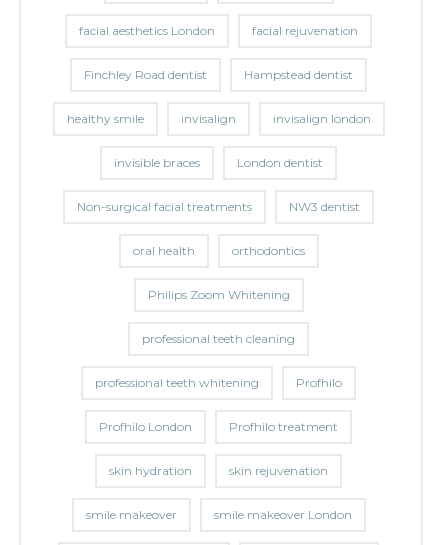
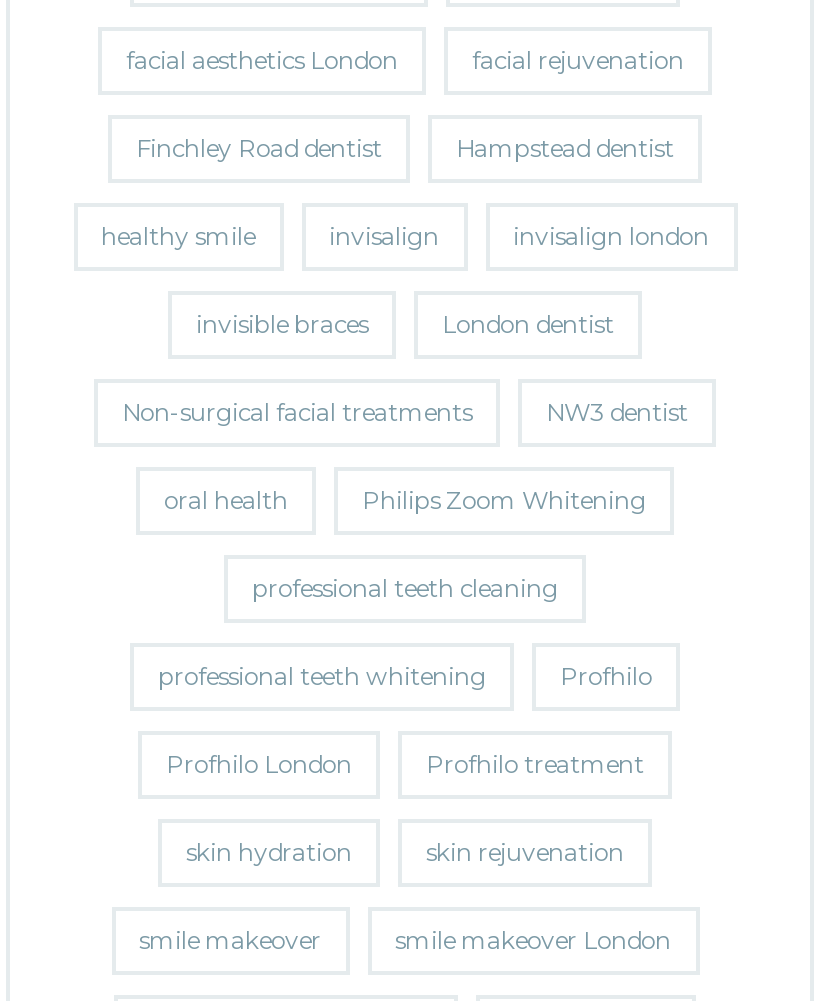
[231,243,304,258] orthodontics -> none

